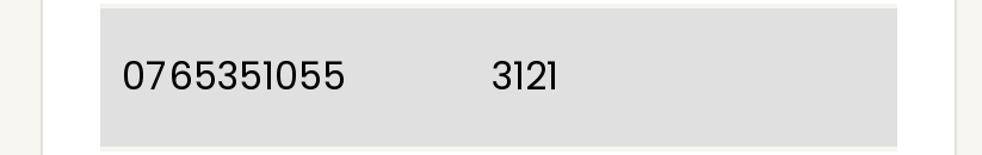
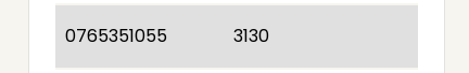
[492,49,558,104] 3121 -> [233,24,269,48] 3130

